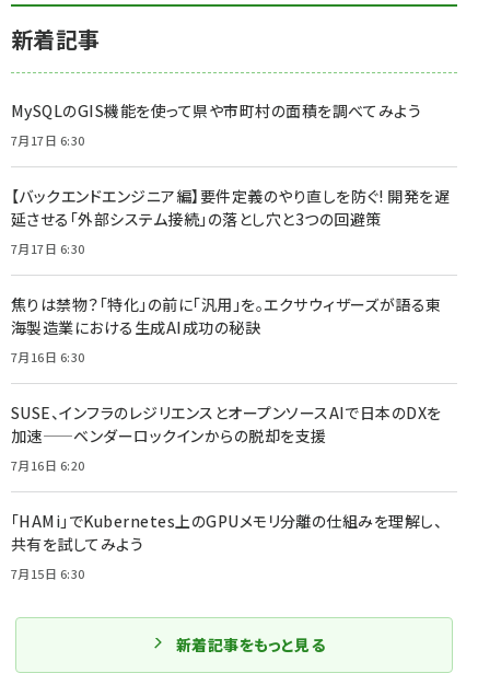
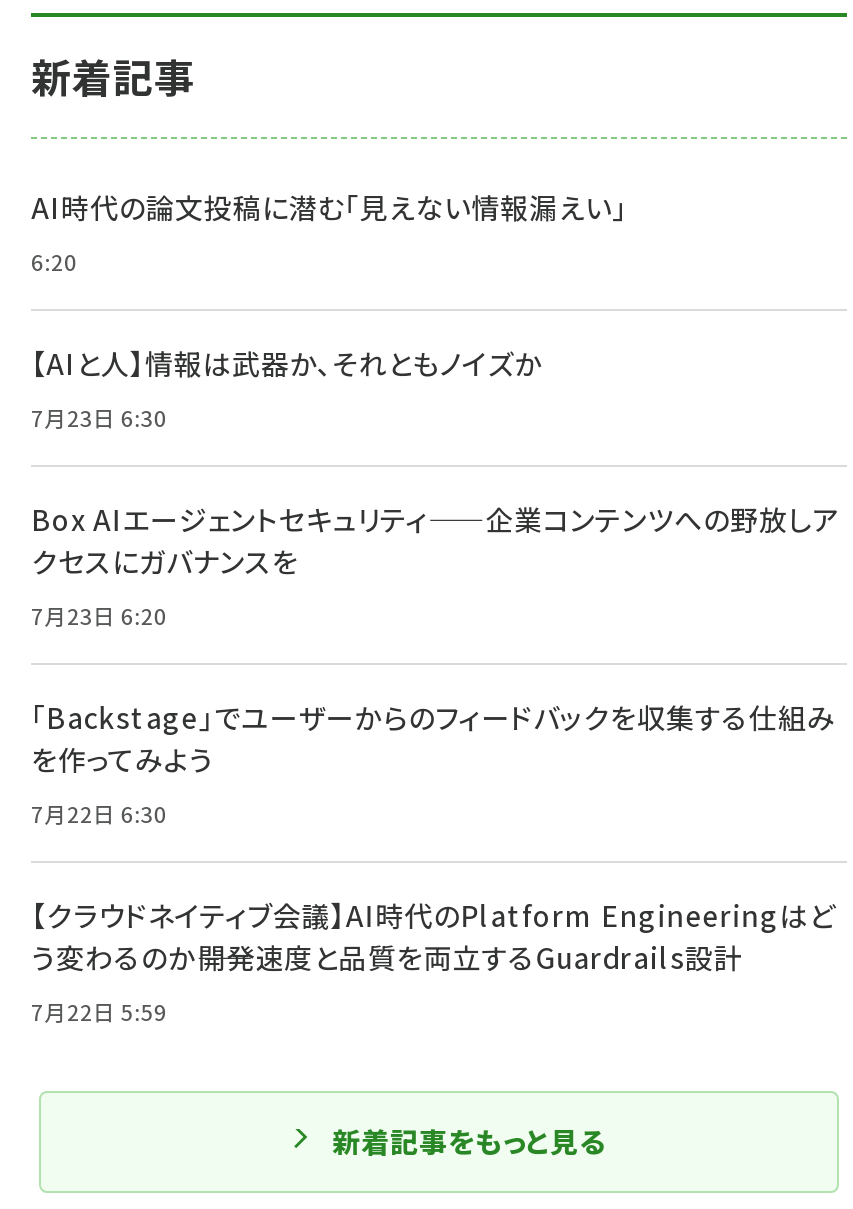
[11,100,422,149] MySQLのGIS機能を使って県や市町村の面積を調べてみよう | 7月17日 6:30 -> [31,187,627,277] AI時代の論文投稿に潜む「見えない情報漏えい」 | 6:20
[11,185,450,257] 【バックエンドエンジニア編】要件定義のやり直しを防ぐ! 開発を遅 | 延させる「外部システム接続」の落とし穴と3つの回避策 | 7月17日 6:30 -> [31,343,543,433] 【AIと人】情報は武器か、それともノイズか | 7月23日 6:30
[11,293,442,365] 焦りは禁物？「特化」の前に「汎用」を。エクサウィザーズが語る東 | 海製造業における生成AI成功の秘訣 | 7月16日 6:30 -> [31,499,840,631] Box AIエージェントセキュリティ——企業コンテンツへの野放しア | クセスにガバナンスを | 7月23日 6:20
[11,402,442,474] SUSE、インフラのレジリエンスとオープンソースAIで日本のDXを | 加速——ベンダーロックインからの脱却を支援 | 7月16日 6:20 -> [31,697,836,829] 「Backstage」でユーザーからのフィードバックを収集する仕組み | を作ってみよう | 7月22日 6:30
[11,510,442,582] 「HAMi」でKubernetes上のGPUメモリ分離の仕組みを理解し、 | 共有を試してみよう | 7月15日 6:30 -> [31,895,835,1027] 【クラウドネイティブ会議】AI時代のPlatform Engineeringはど | う変わるのか――開発速度と品質を両立するGuardrails設計 | 7月22日 5:59

